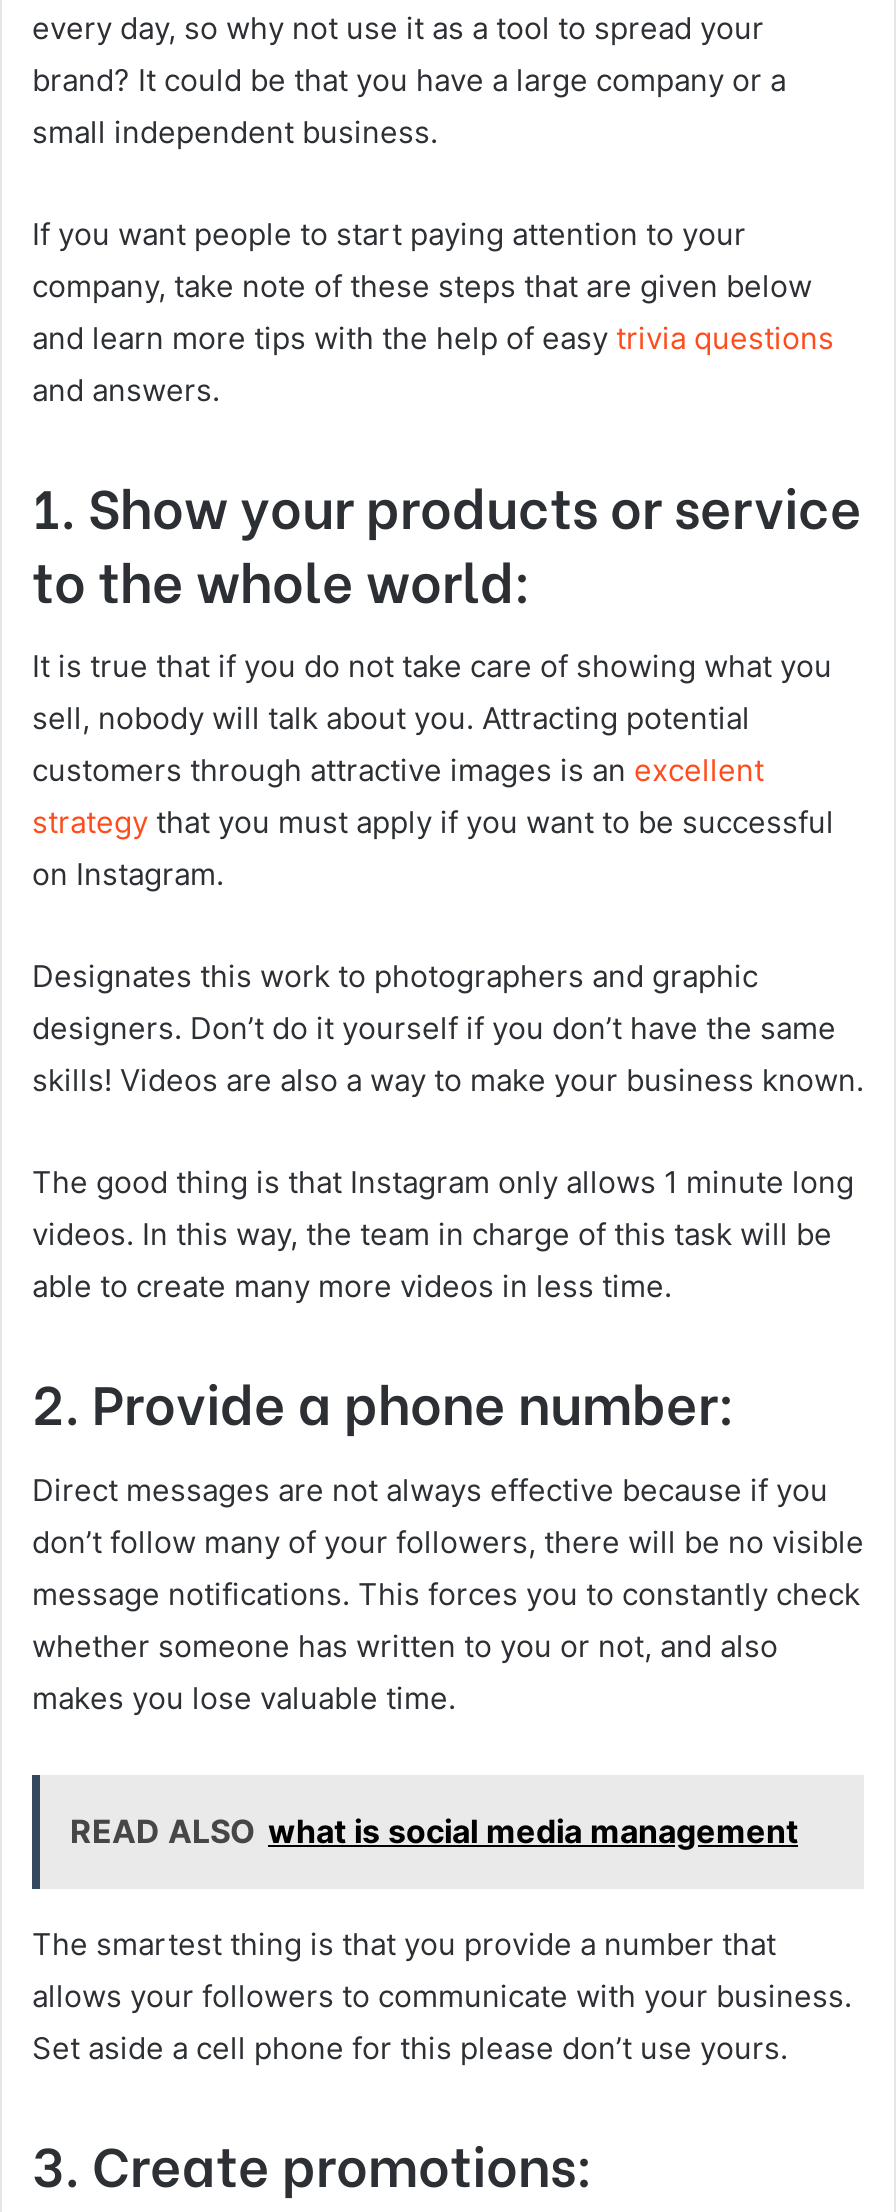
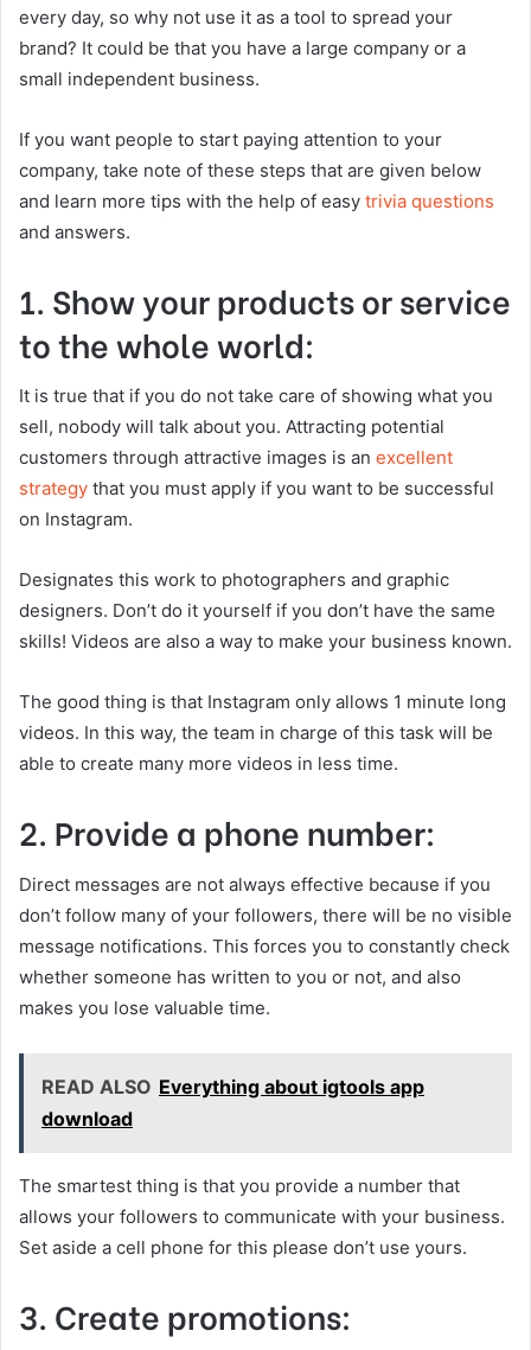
[70,1810,798,1850] READ ALSO what is social media management -> [41,1074,424,1130] READ ALSO Everything about igtools app | download

